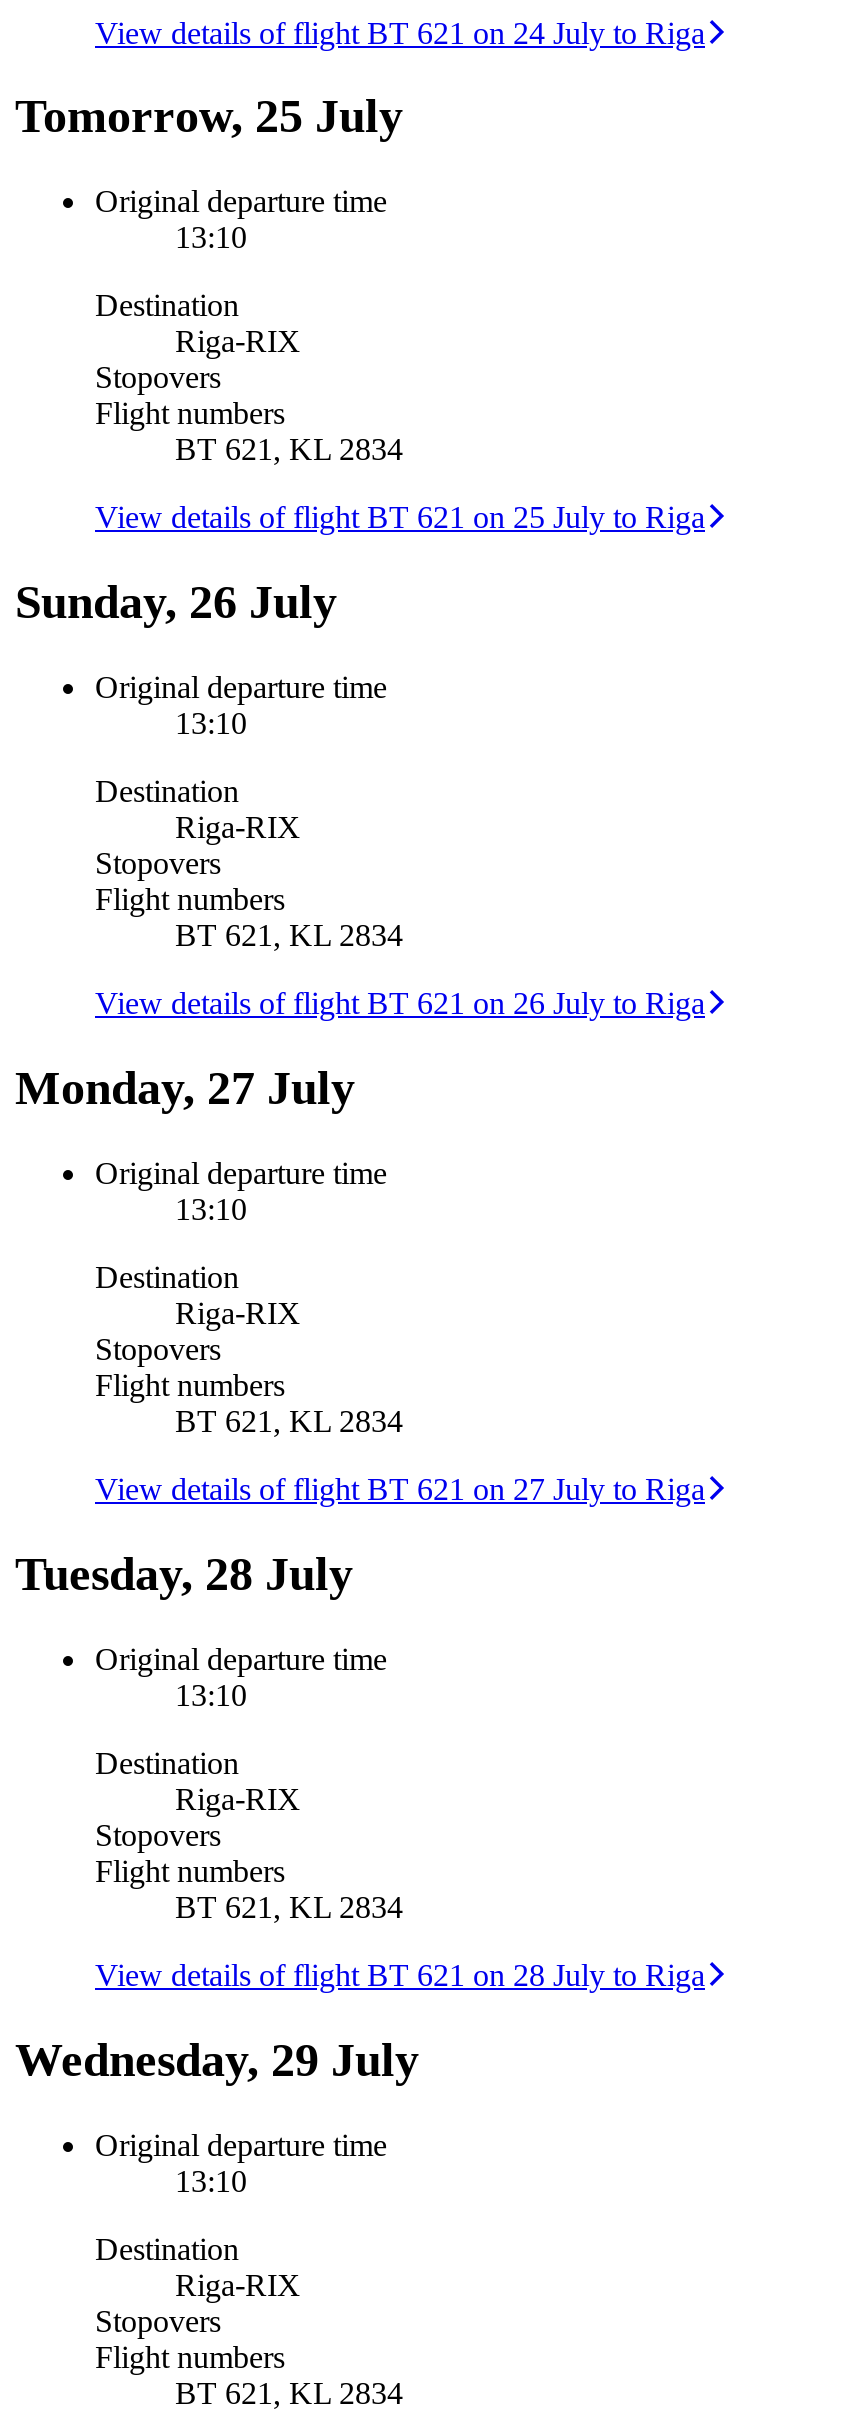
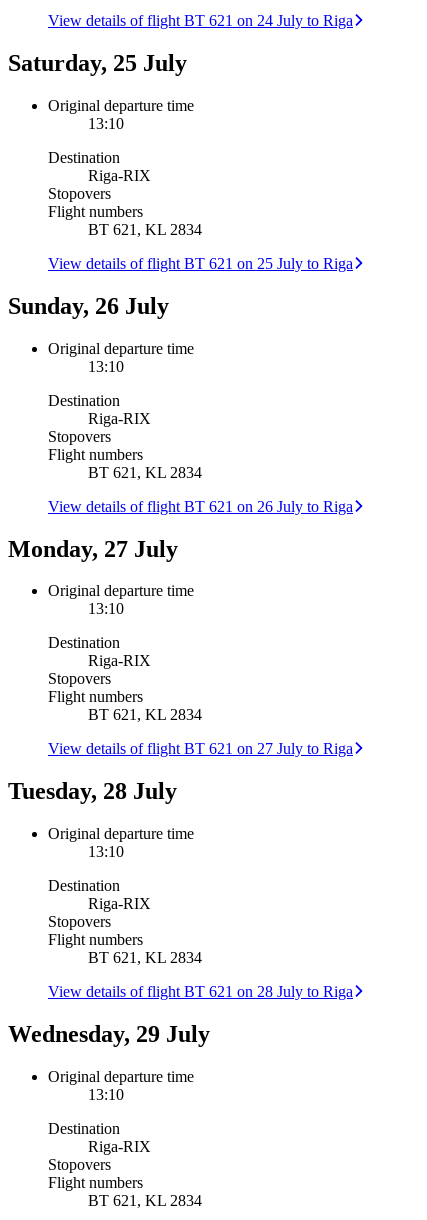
[15,91,403,143] Tomorrow, 25 July -> [8,50,187,76] Saturday, 25 July

